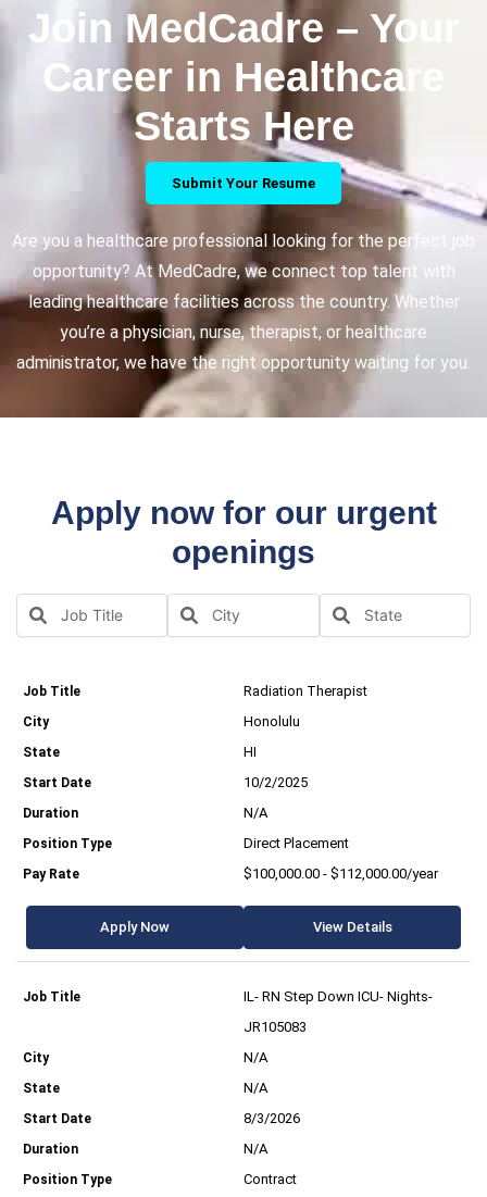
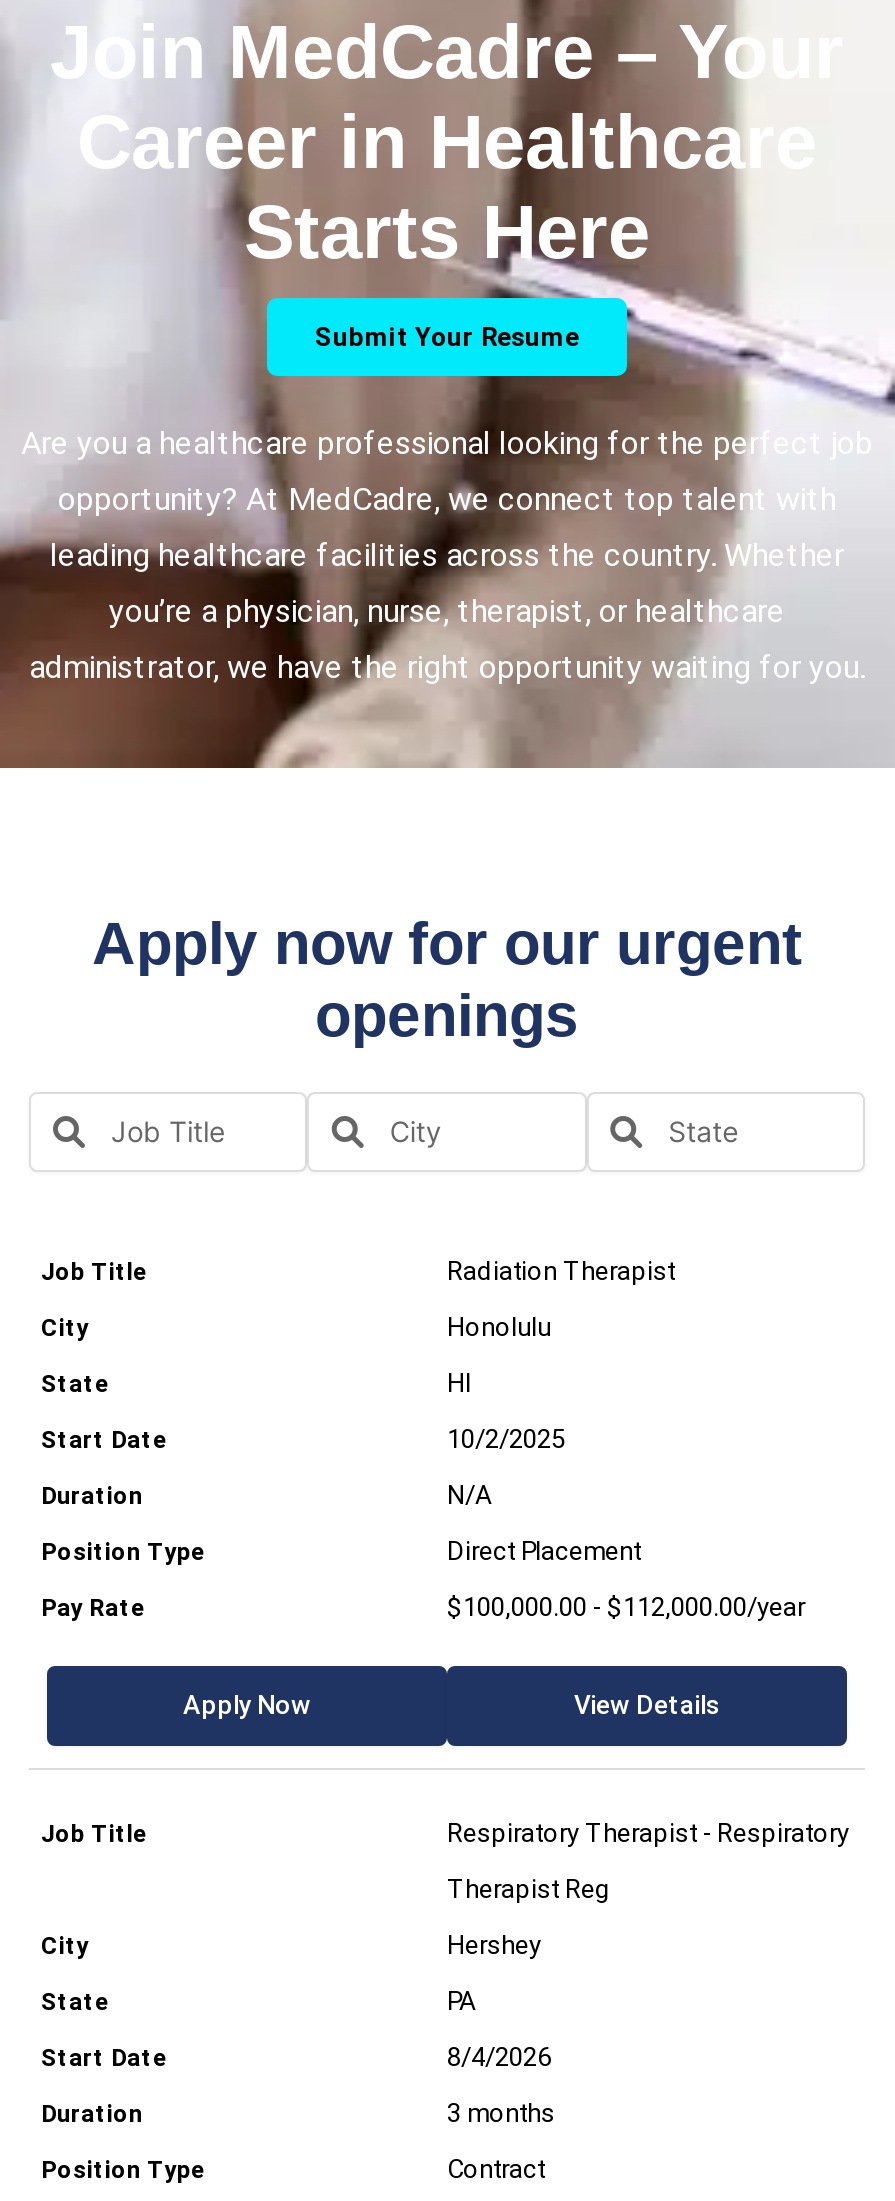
[243,988,433,1004] IL- RN Step Down ICU- Nights- -> [447,1817,849,1847] Respiratory Therapist - Respiratory
[243,1018,307,1035] JR105083 -> [447,1873,611,1903] Therapist Reg
[243,1049,267,1065] N/A -> [447,1929,541,1959] Hershey
[243,1079,267,1095] N/A -> [447,1985,475,2015] PA
[243,1110,300,1126] 8/3/2026 -> [447,2041,551,2071] 8/4/2026
[243,1140,267,1156] N/A -> [447,2097,555,2127] 3 months

